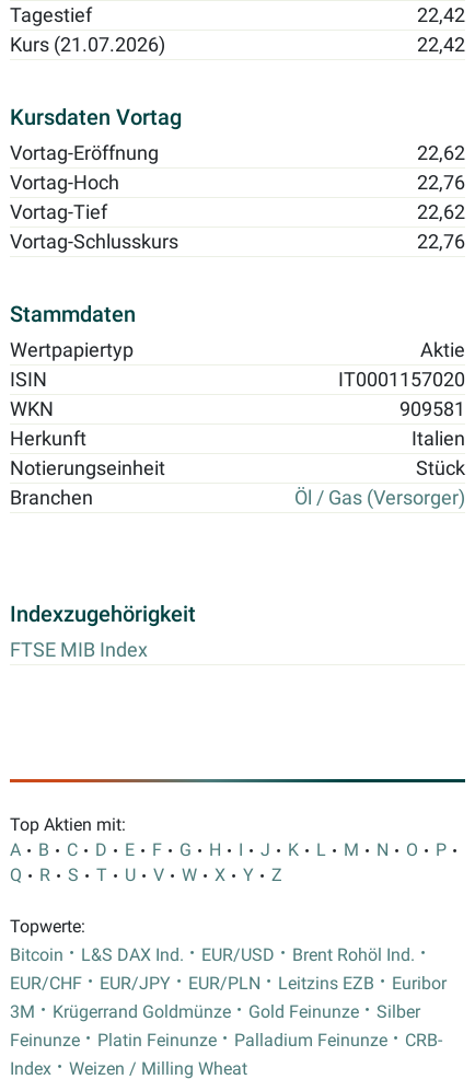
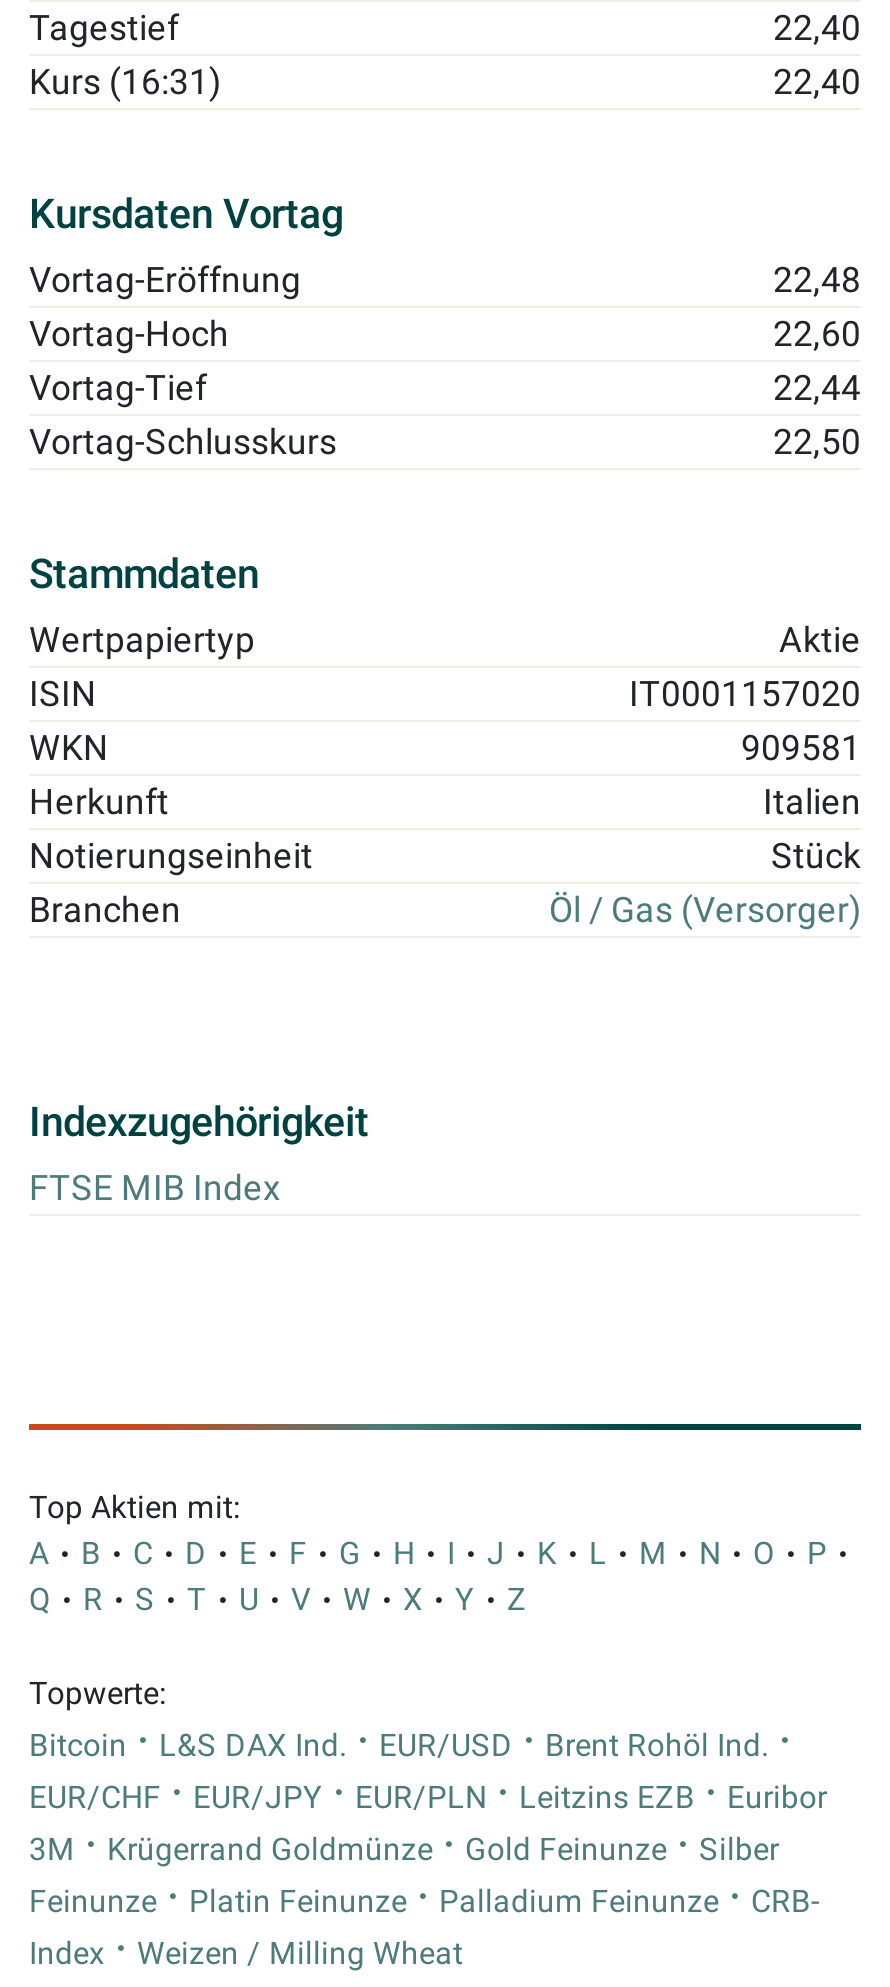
[417,5,465,27] 22,42 -> [773,9,861,49] 22,40
[10,34,165,56] Kurs (21.07.2026) -> [29,63,221,103] Kurs (16:31)
[417,34,465,56] 22,42 -> [773,63,861,103] 22,40
[417,143,465,164] 22,62 -> [773,261,861,301] 22,48
[417,172,465,194] 22,76 -> [773,315,861,355] 22,60
[417,202,465,224] 22,62 -> [773,369,861,409] 22,44
[417,231,465,253] 22,76 -> [773,423,861,463] 22,50

